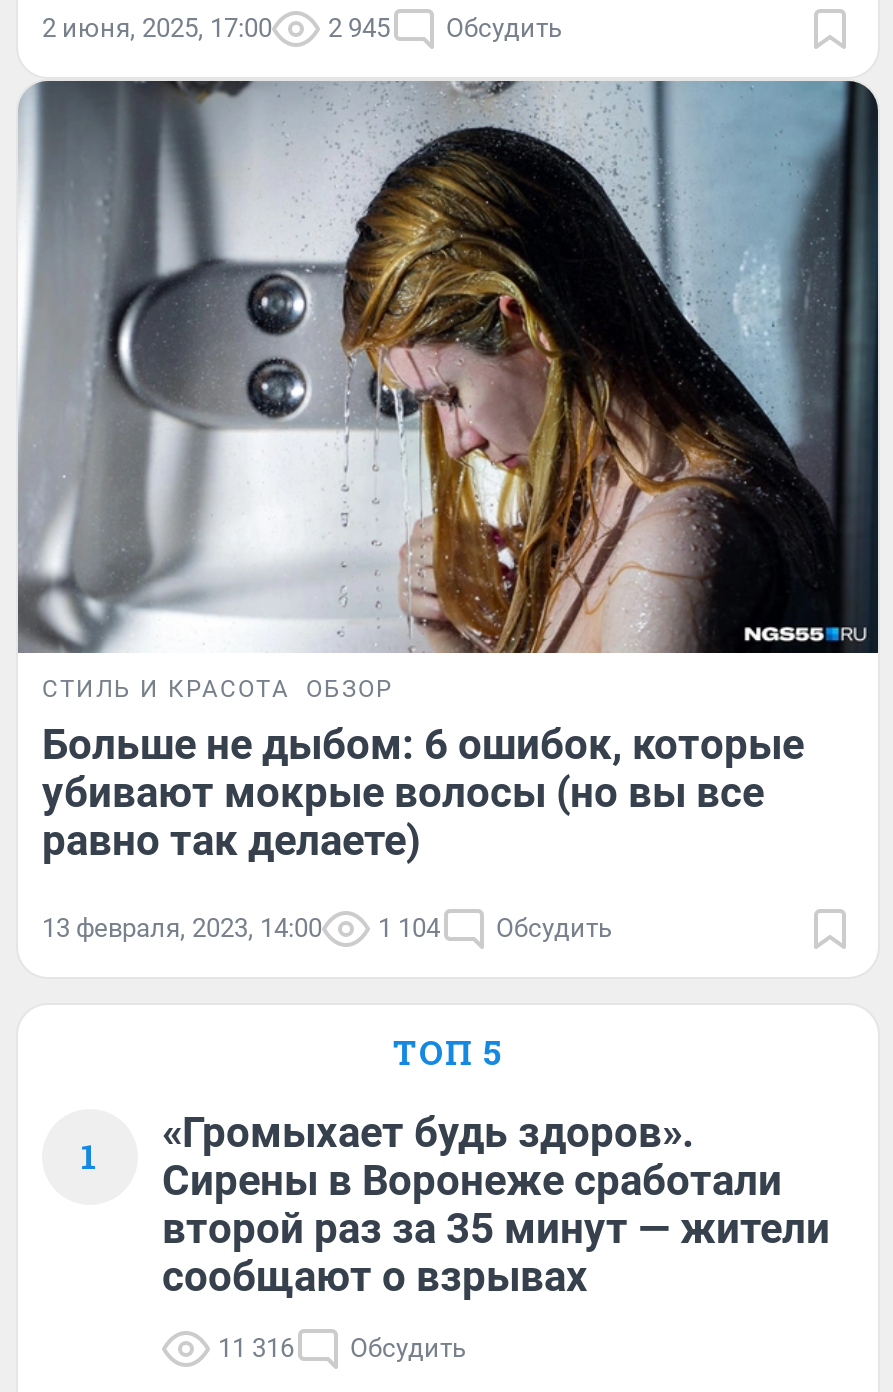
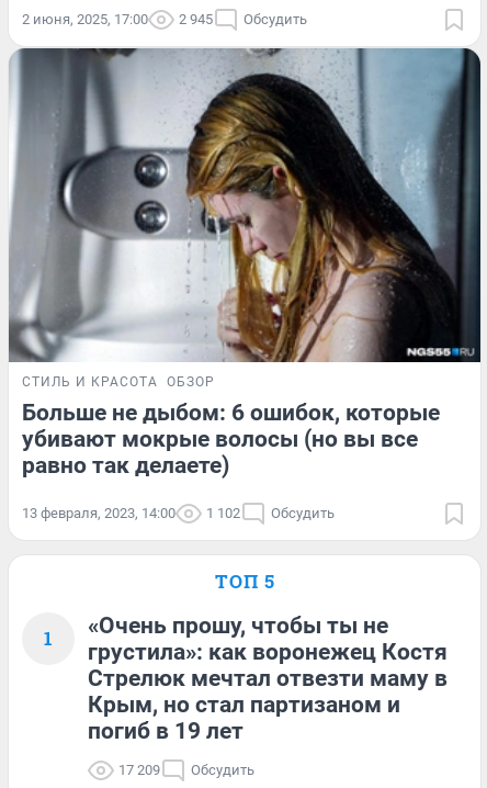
[42,914,612,944] 13 февраля, 2023, 14:00 1 104 Обсудить -> [22,505,335,522] 13 февраля, 2023, 14:00 1 102 Обсудить
[162,1110,830,1302] «Громыхает будь здоров». | Сирены в Воронеже сработали | второй раз за 35 минут — жители | сообщают о взрывах -> [88,613,448,744] «Очень прошу, чтобы ты не | грустила»: как воронежец Костя | Стрелюк мечтал отвезти маму в | Крым, но стал партизаном и | погиб в 19 лет
[218,1334,466,1364] 11 316 Обсудить -> [118,762,254,778] 17 209 Обсудить

